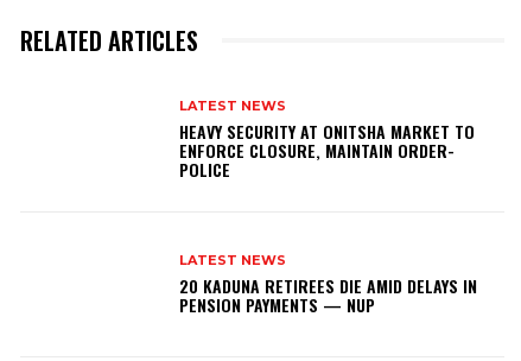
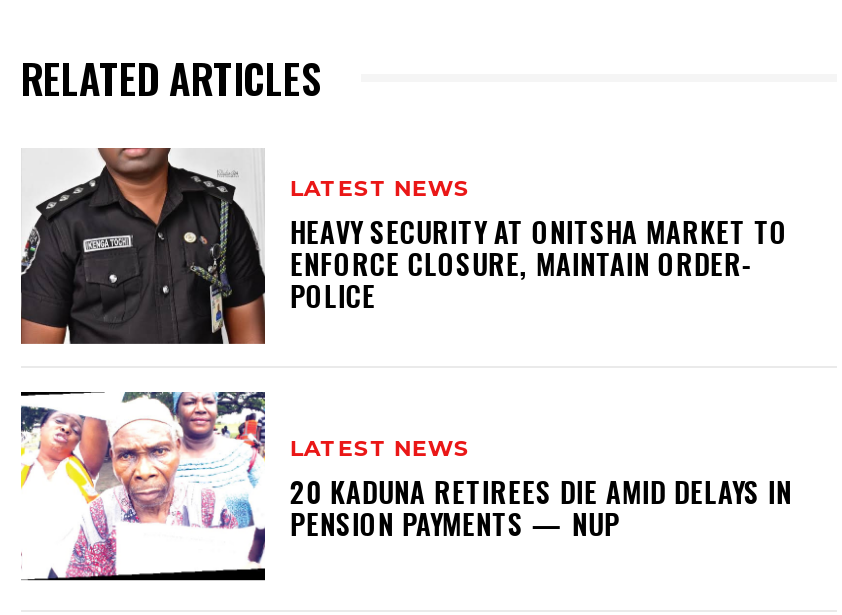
none -> [19,146,267,346] [image]
none -> [19,390,267,582] [image]

